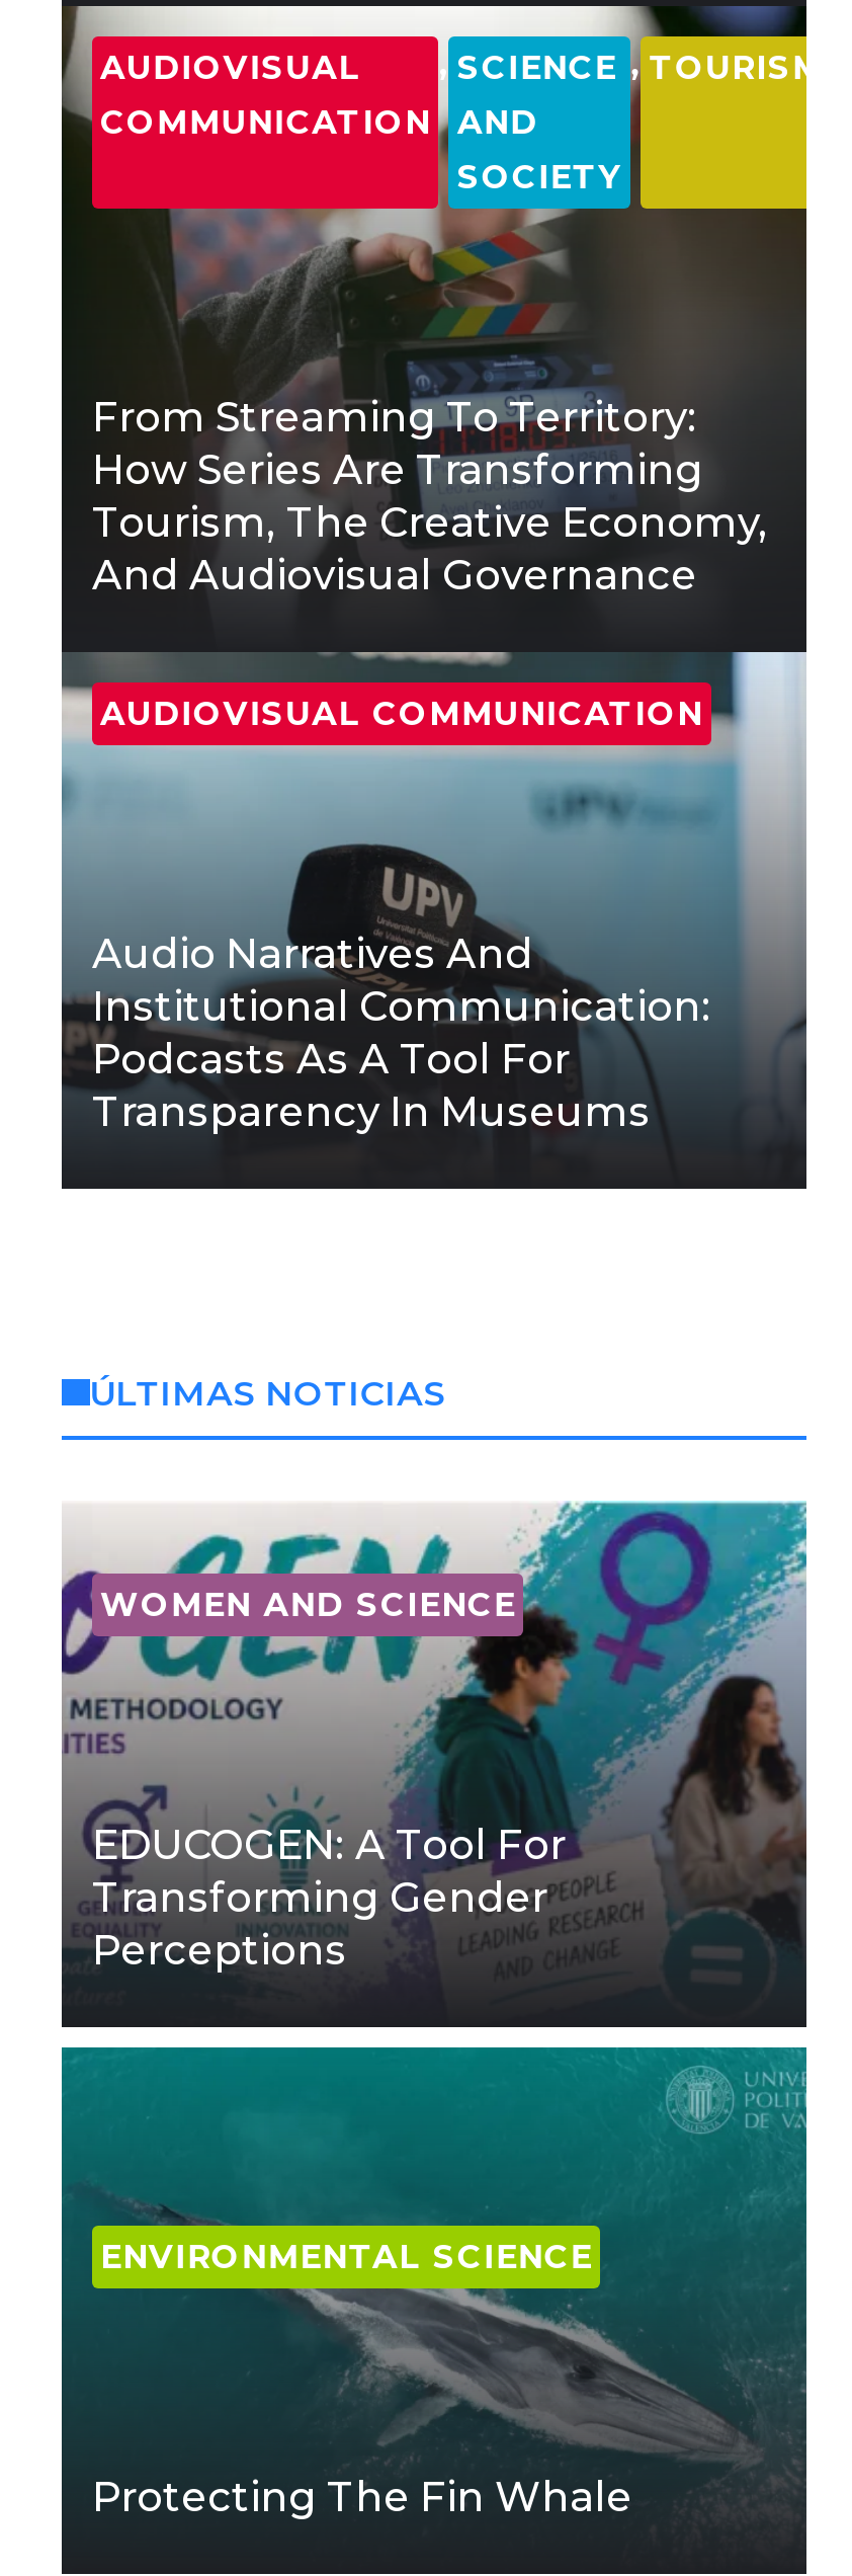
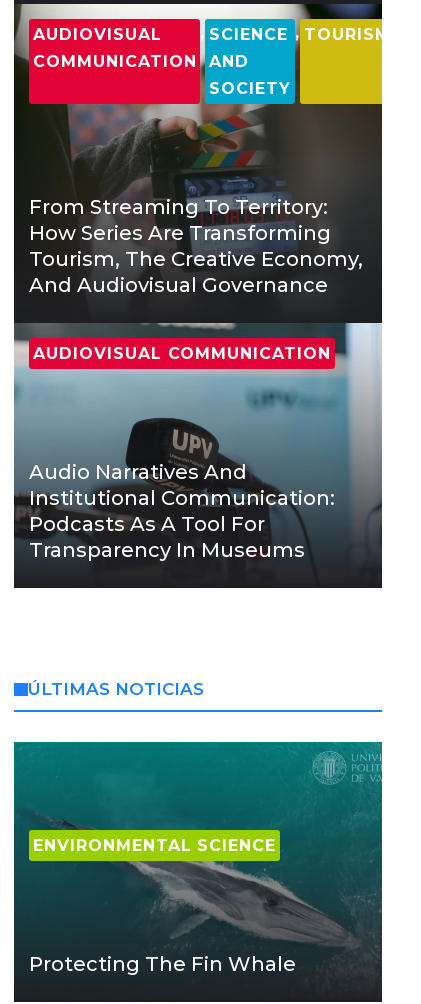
[60,1499,806,1950] [image] | WOMEN AND SCIENCE -> none
[92,1820,566,1974] EDUCOGEN: A Tool For | Transforming Gender | Perceptions -> none

